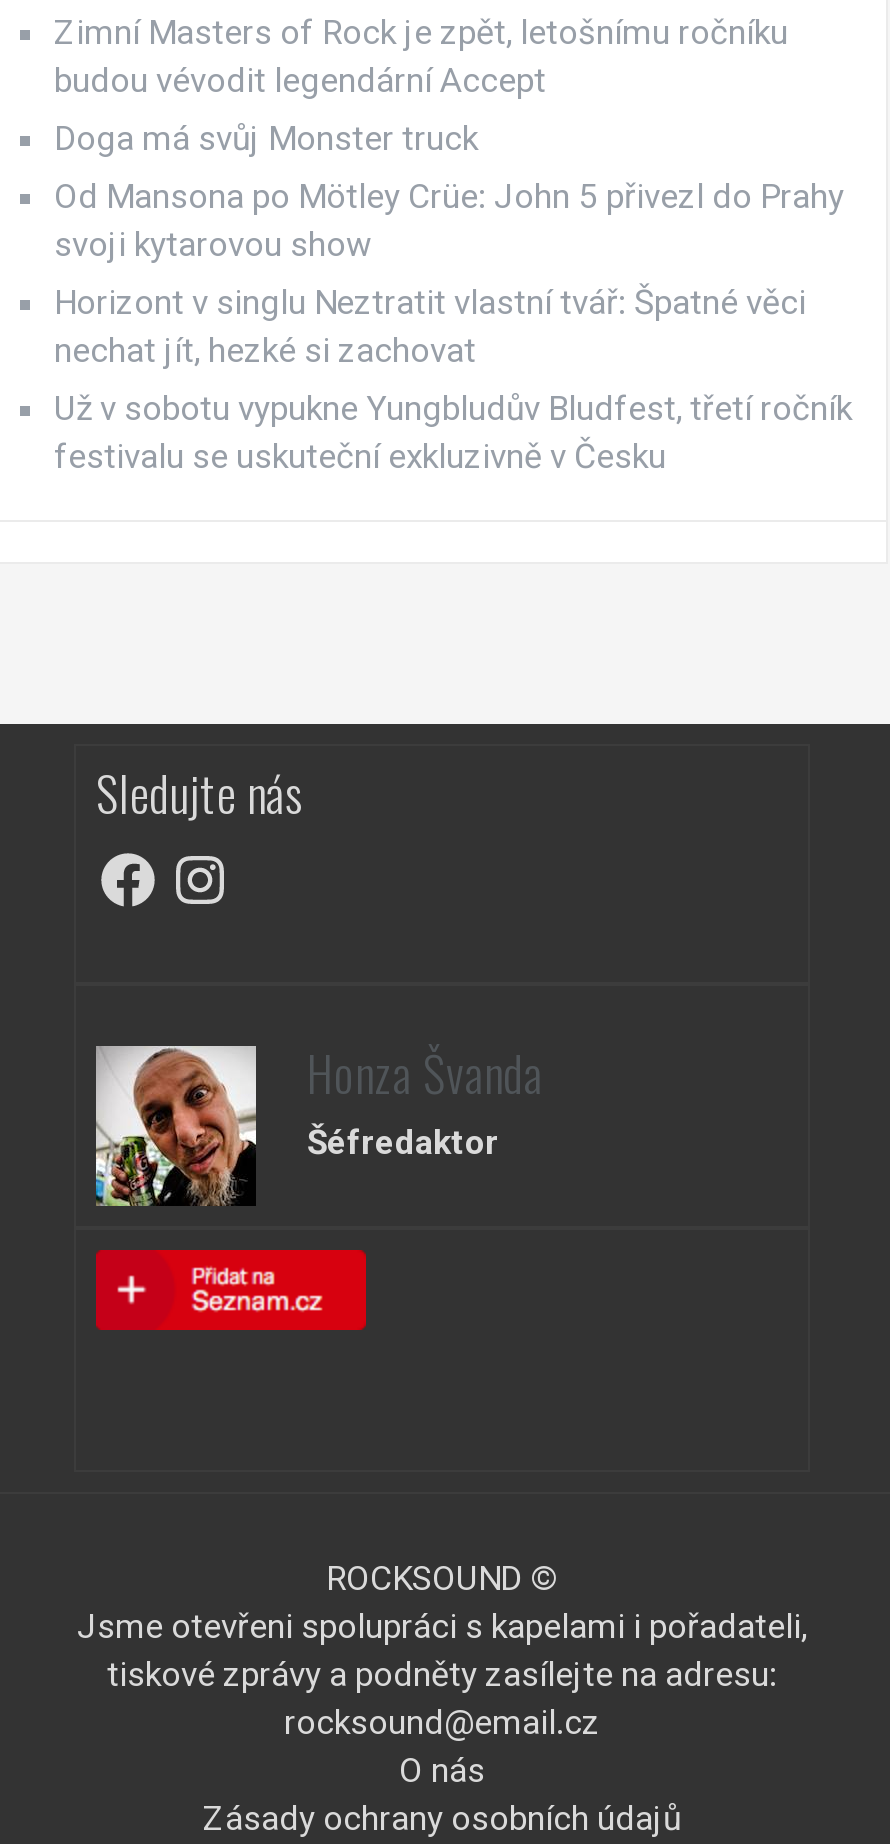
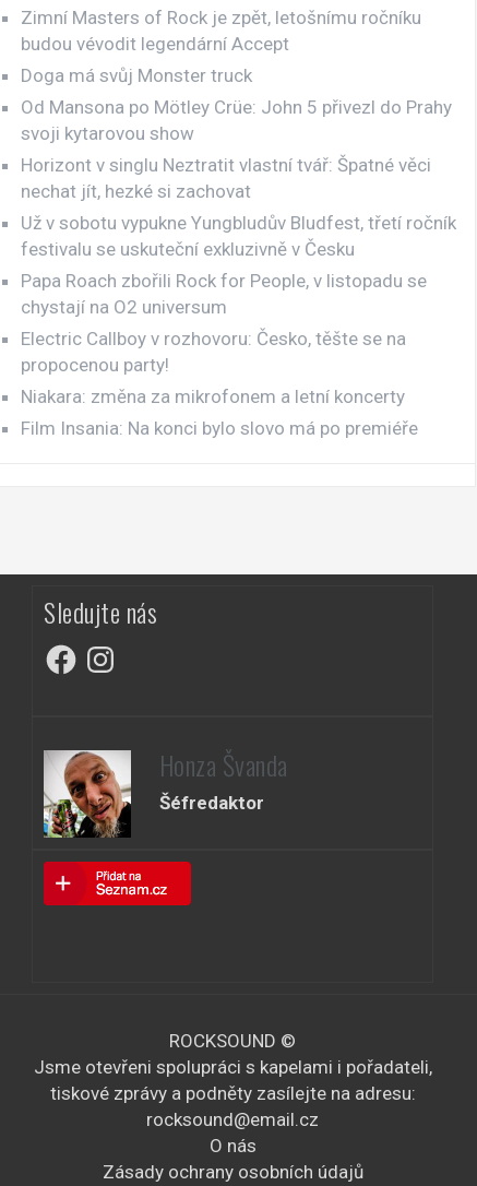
none -> [21,270,427,439] Papa Roach zbořili Rock for People, v listopadu se | chystají na O2 universum | Electric Callboy v rozhovoru: Česko, těšte se na | propocenou party! | Niakara: změna za mikrofonem a letní koncerty | Film Insania: Na konci bylo slovo má po premiéře

